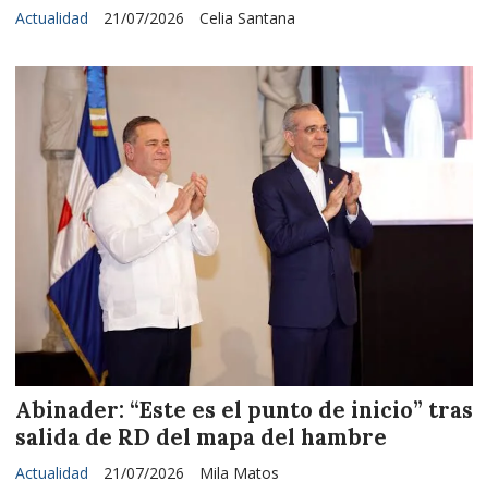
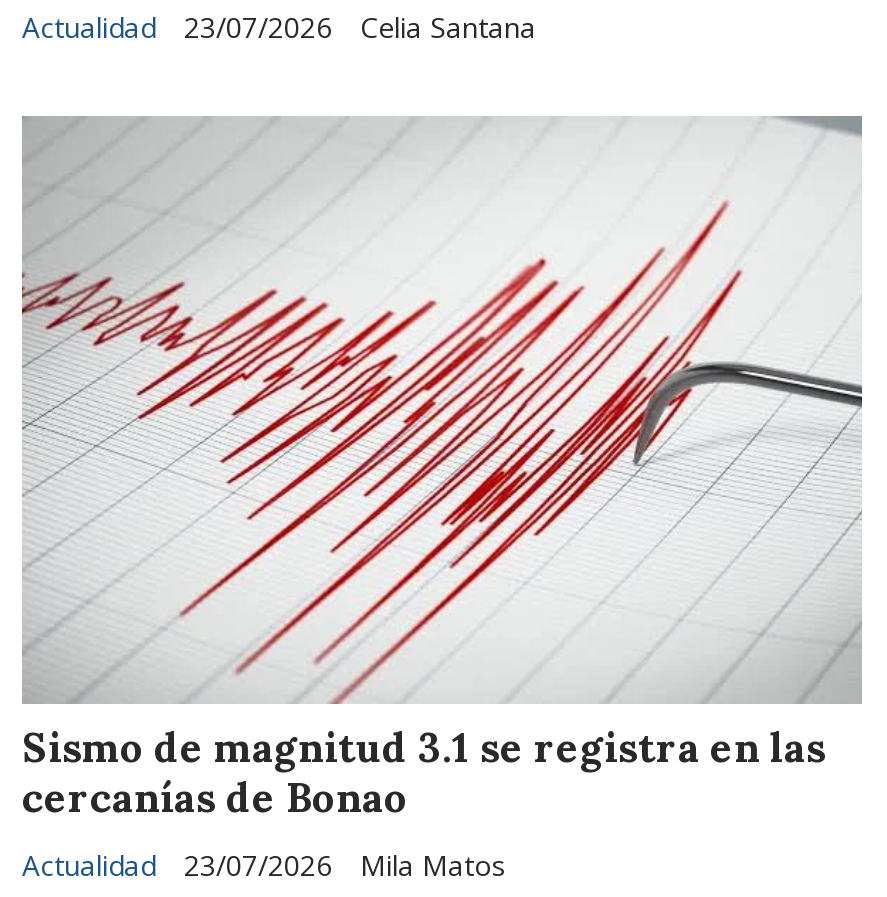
[15,8,295,28] Actualidad 21/07/2026 Celia Santana -> [22,9,536,47] Actualidad 23/07/2026 Celia Santana
[15,65,474,452] [image] | Abinader: “Este es el punto de inicio” tras | salida de RD del mapa del hambre -> [22,115,864,825] [image] | Sismo de magnitud 3.1 se registra en las | cercanías de Bonao
[15,463,279,483] Actualidad 21/07/2026 Mila Matos -> [22,845,506,883] Actualidad 23/07/2026 Mila Matos

